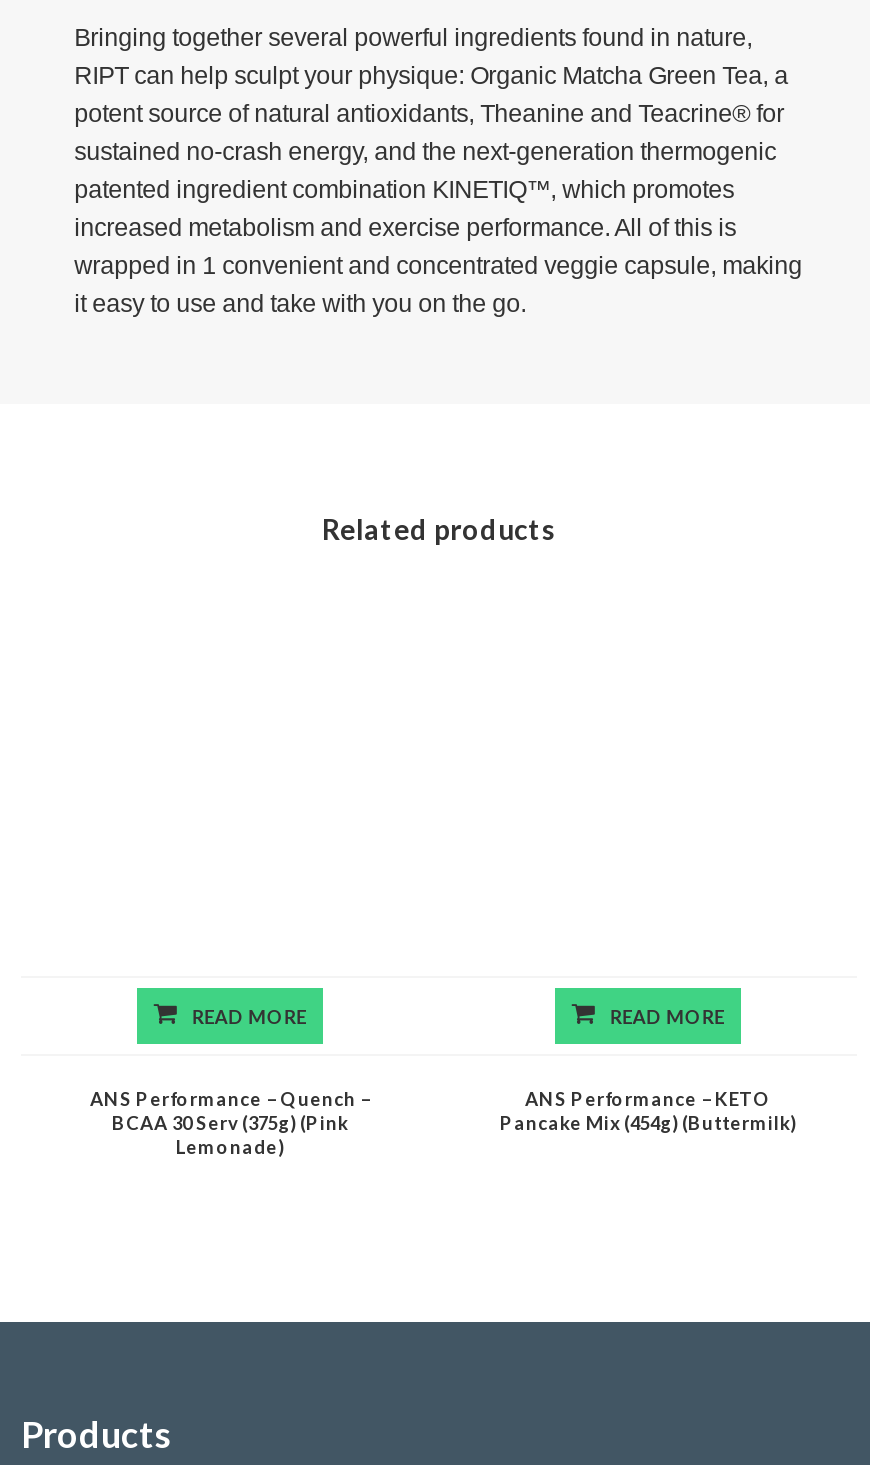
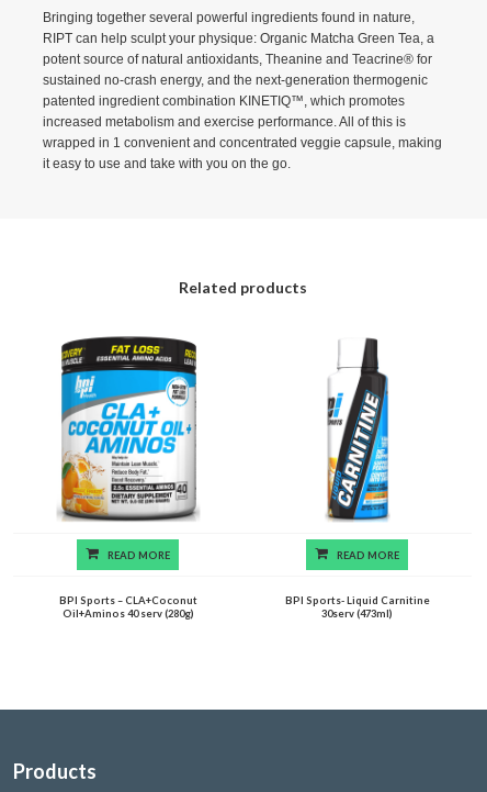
none -> [57,335,200,523] [image]
none -> [326,337,389,523] [image]
[90,1087,370,1157] ANS Performance – Quench – | BCAA 30 Serv (375g) (Pink | Lemonade) -> [59,594,197,619] BPI Sports – CLA+Coconut | Oil+Aminos 40 serv (280g)
[500,1087,796,1133] ANS Performance – KETO | Pancake Mix (454g) (Buttermilk) -> [285,594,429,619] BPI Sports- Liquid Carnitine | 30serv (473ml)

